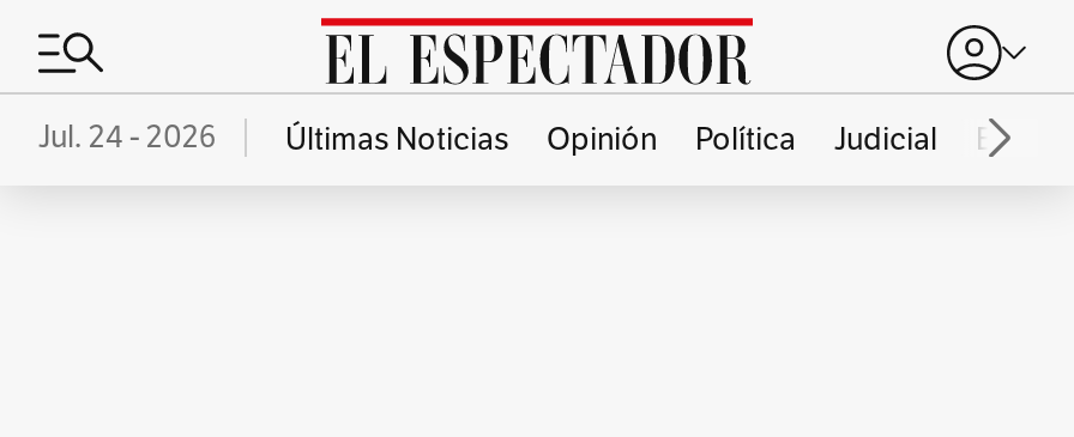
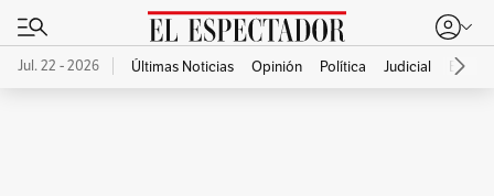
[38,116,216,157] Jul. 24 - 2026 -> [18,56,99,75] Jul. 22 - 2026

